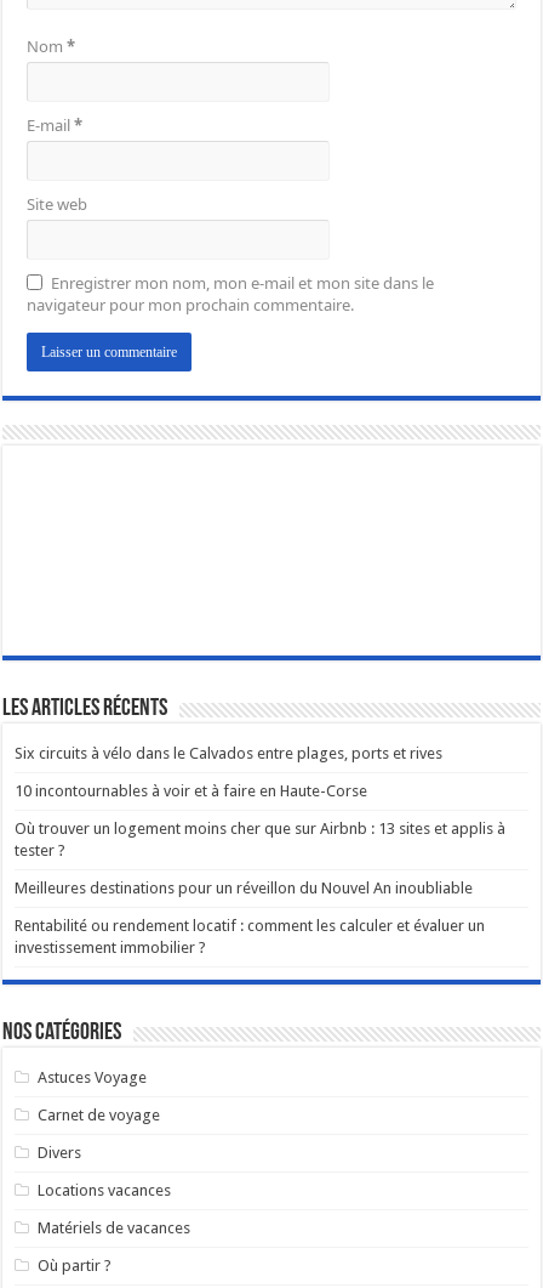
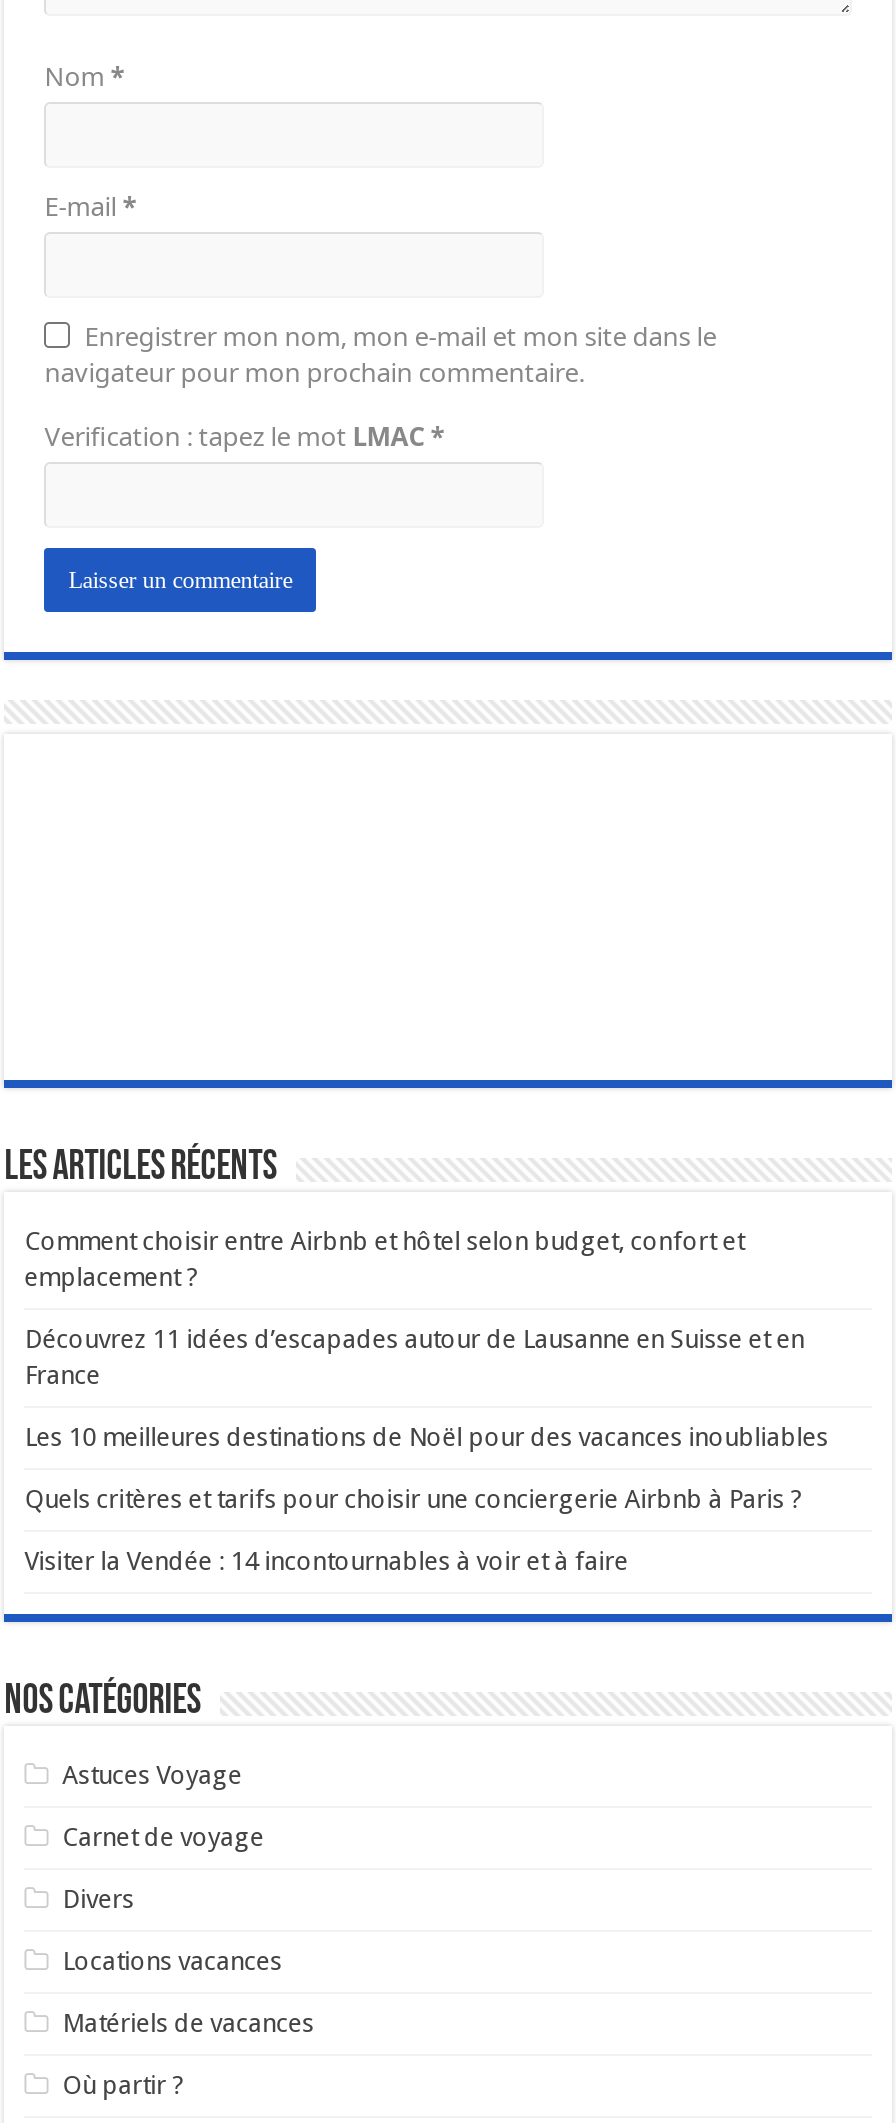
[27,194,88,215] Site web -> none
moved [27,272,434,316] -> [44,319,716,391]: Enregistrer mon nom, mon e-mail et mon site dans le | navigateur pour mon prochain commentaire.
none -> [44,419,444,455] Verification : tapez le mot LMAC *
[15,745,443,763] Six circuits à vélo dans le Calvados entre plages, ports et rives -> [24,1227,744,1293] Comment choisir entre Airbnb et hôtel selon budget, confort et | emplacement ?
[15,782,367,800] 10 incontournables à voir et à faire en Haute-Corse -> [24,1325,804,1391] Découvrez 11 idées d’escapades autour de Lausanne en Suisse et en | France
[15,820,506,860] Où trouver un logement moins cher que sur Airbnb : 13 sites et applis à | tester ? -> [24,1423,828,1453] Les 10 meilleures destinations de Noël pour des vacances inoubliables
[15,879,473,898] Meilleures destinations pour un réveillon du Nouvel An inoubliable -> [24,1485,802,1515] Quels critères et tarifs pour choisir une conciergerie Airbnb à Paris ?
[15,917,485,957] Rentabilité ou rendement locatif : comment les calculer et évaluer un | investissement immobilier ? -> [24,1547,628,1577] Visiter la Vendée : 14 incontournables à voir et à faire

